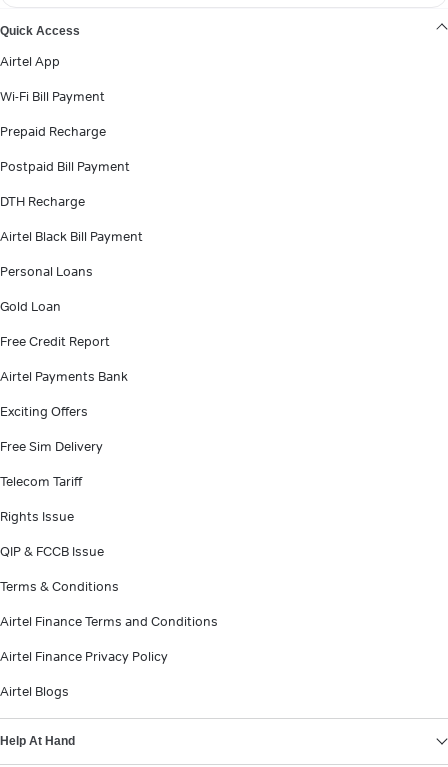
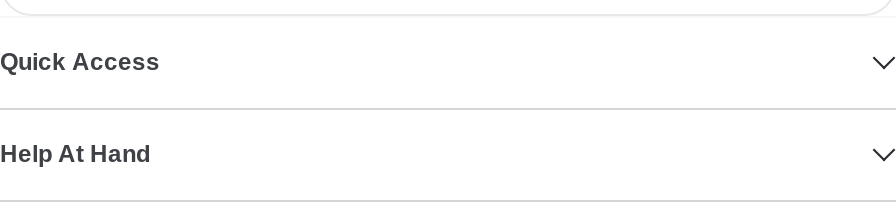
[0,53,218,699] Airtel App | Wi-Fi Bill Payment | Prepaid Recharge | Postpaid Bill Payment | DTH Recharge | Airtel Black Bill Payment | Personal Loans | Gold Loan | Free Credit Report | Airtel Payments Bank | Exciting Offers | Free Sim Delivery | Telecom Tariff | Rights Issue | QIP & FCCB Issue | Terms & Conditions | Airtel Finance Terms and Conditions | Airtel Finance Privacy Policy | Airtel Blogs -> none

